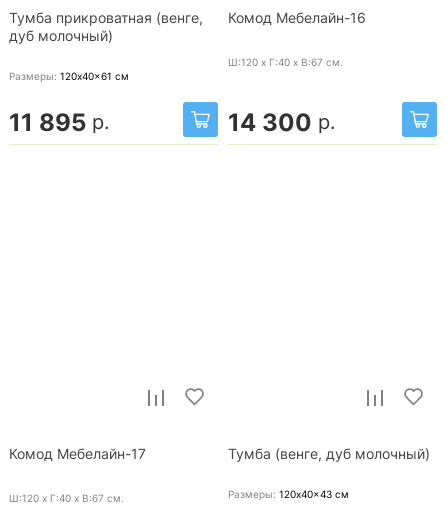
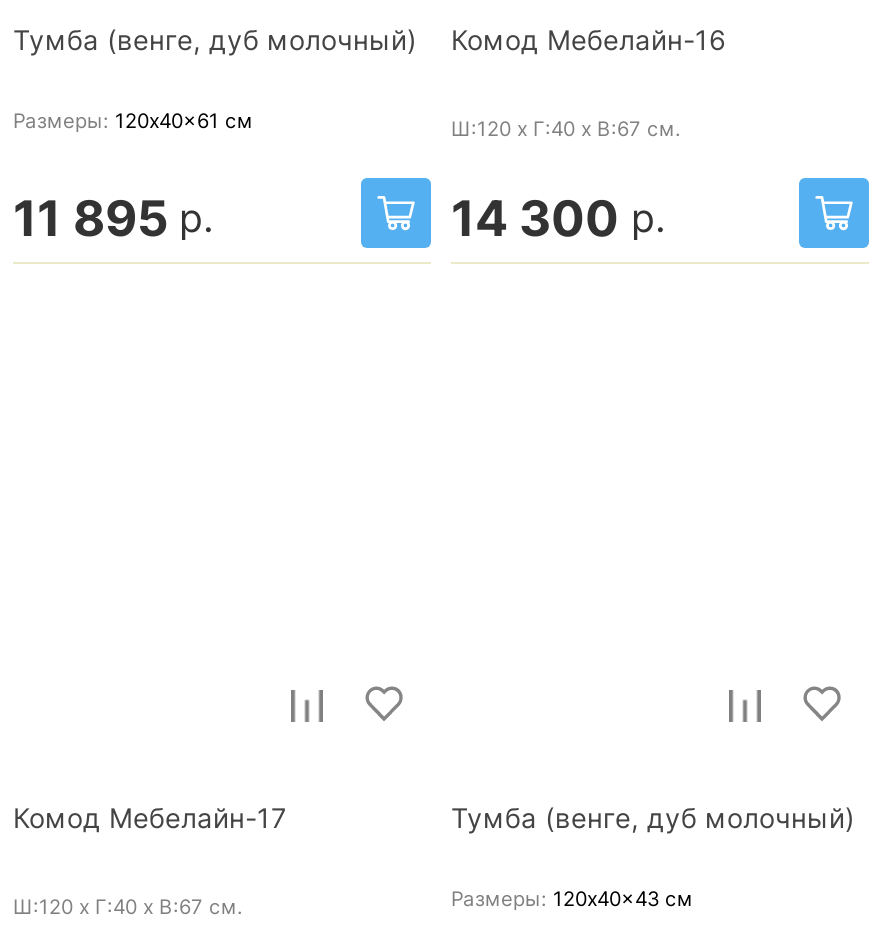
[9,10,203,44] Тумба прикроватная (венге, | дуб молочный) -> [13,23,417,55] Тумба (венге, дуб молочный)

